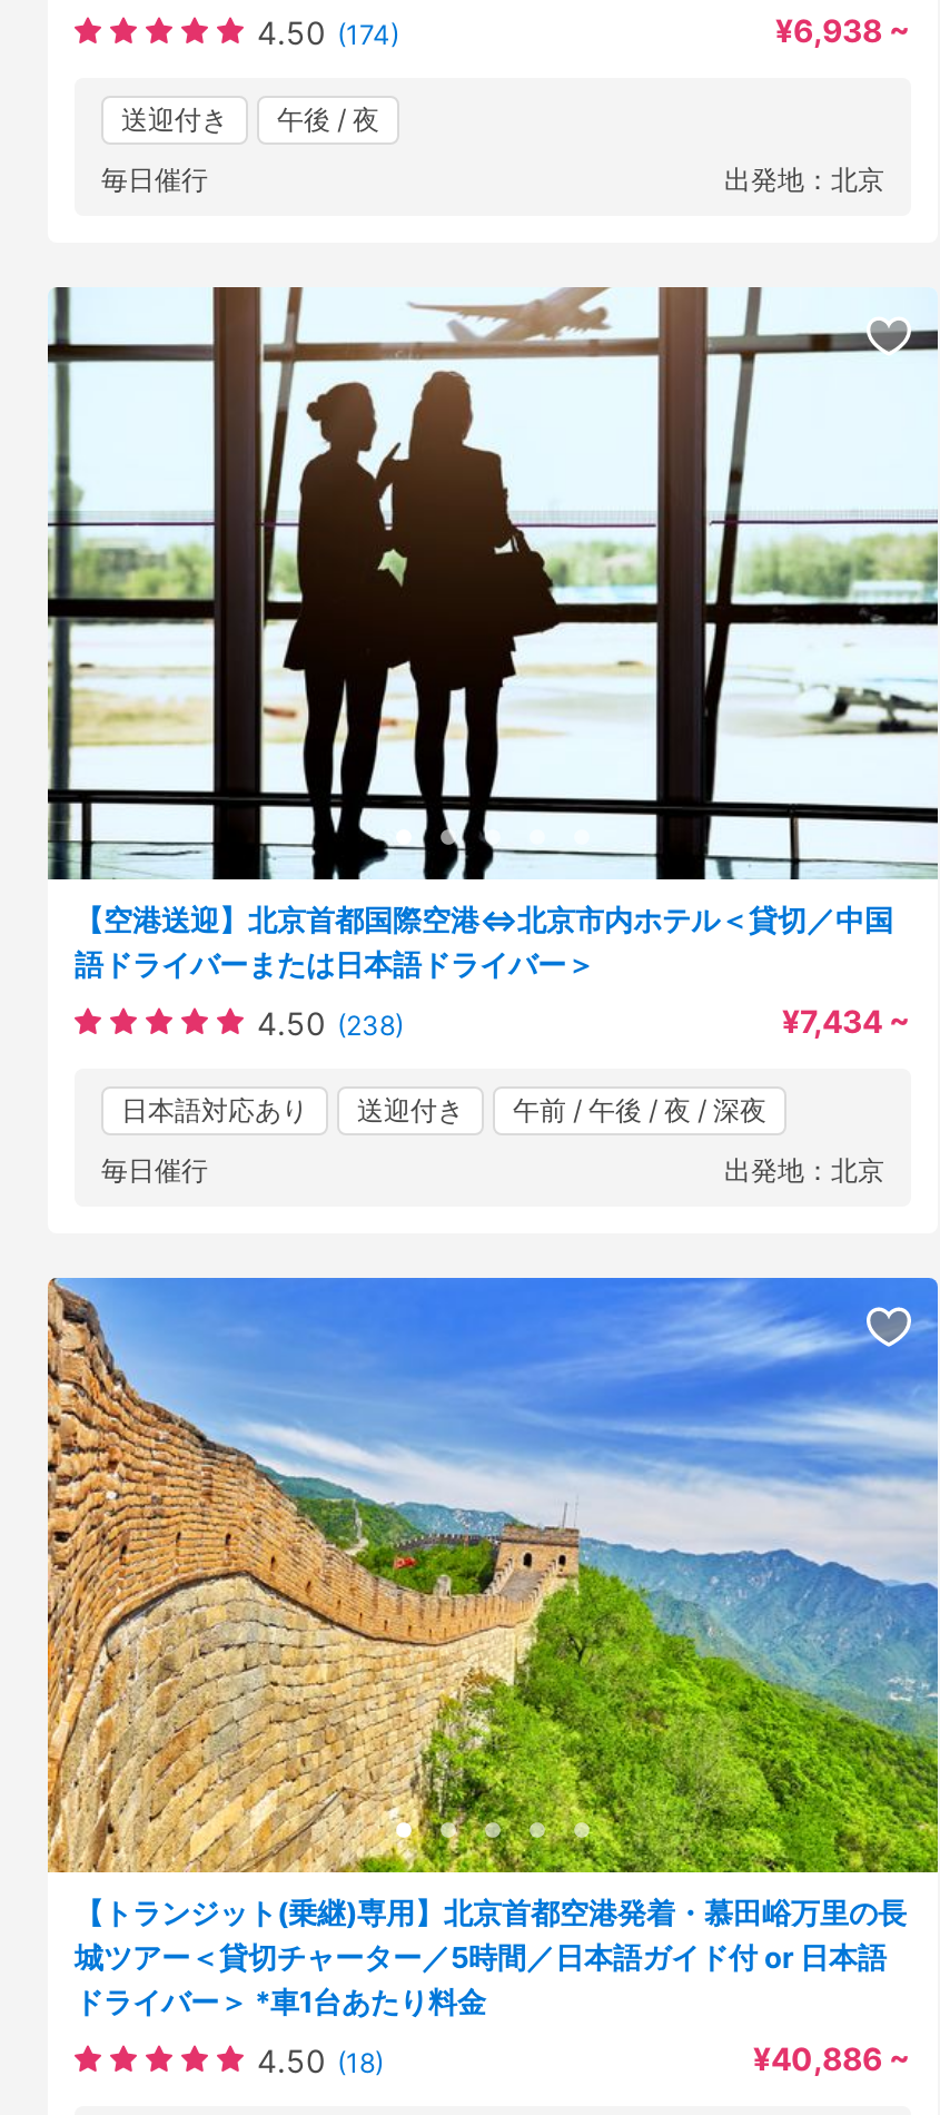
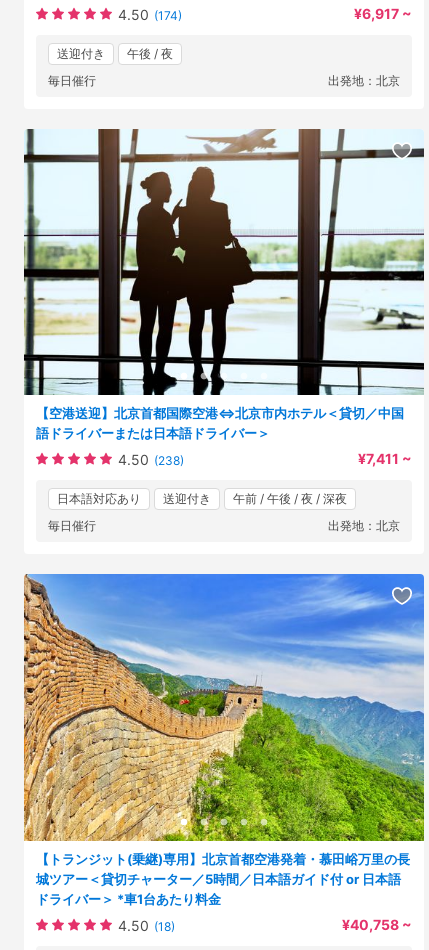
[775,11,911,49] ¥6,938 ~ -> [354,5,412,22] ¥6,917 ~
[782,1003,911,1041] ¥7,434 ~ -> [358,450,412,467] ¥7,411 ~
[753,2040,911,2077] ¥40,886 ~ -> [342,916,412,933] ¥40,758 ~

